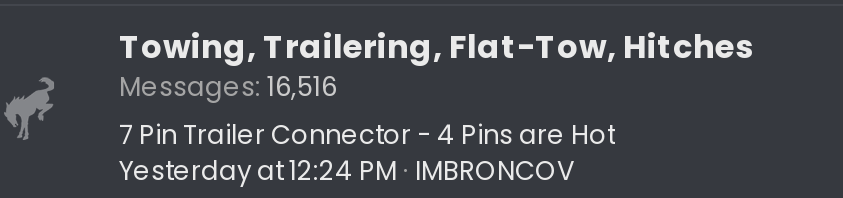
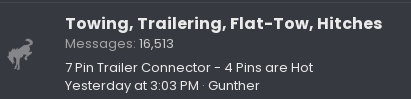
[119,68,337,106] Messages 16,516 -> [65,34,174,53] Messages 16,513
[119,152,575,190] Yesterday at 12:24 PM IMBRONCOV -> [65,76,260,95] Yesterday at 3:03 PM Gunther

